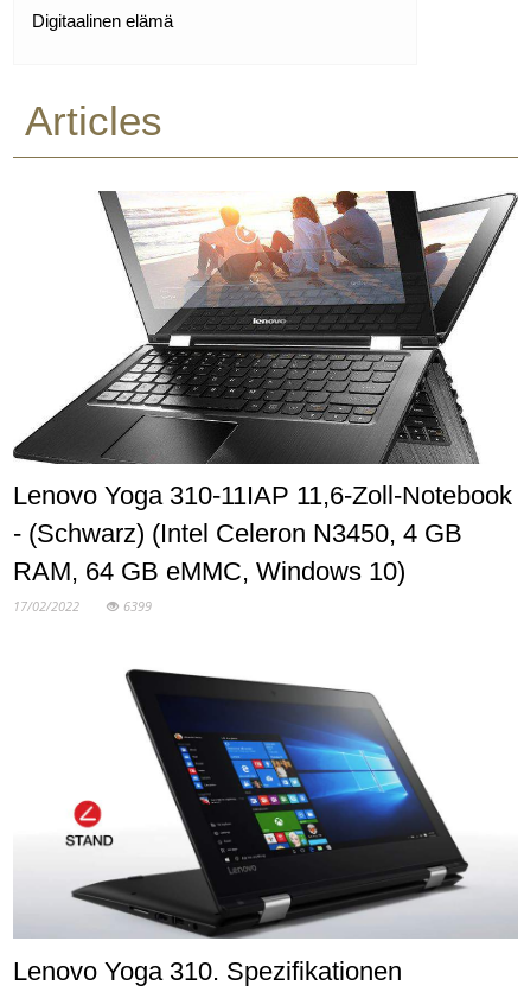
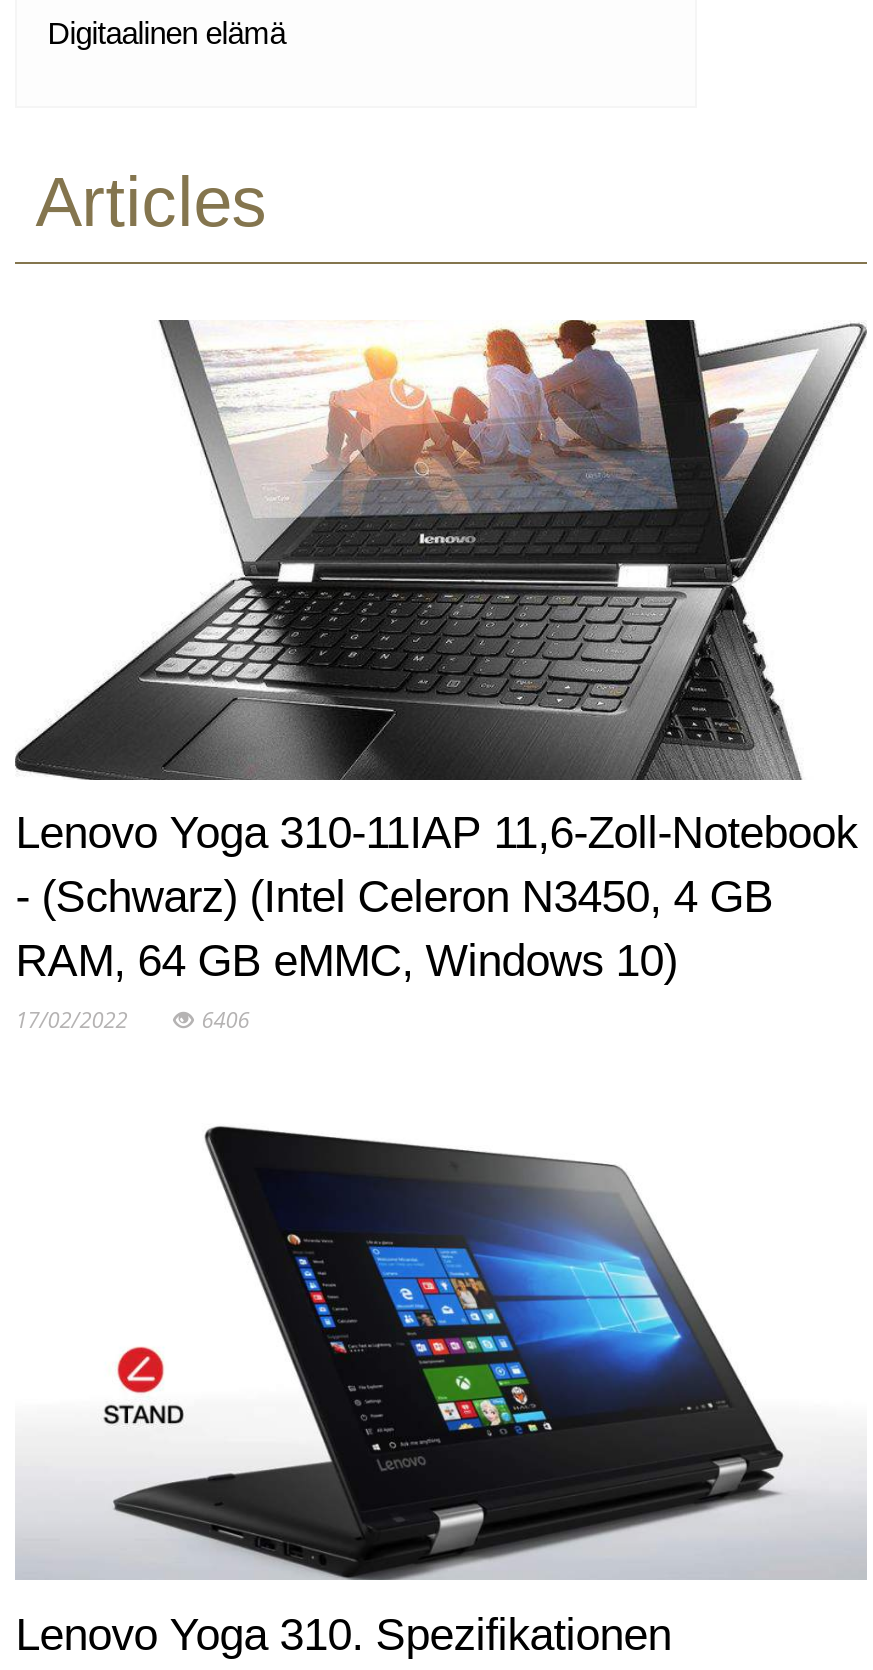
[124,597,152,615] 6399 -> [201,1005,249,1035] 6406

